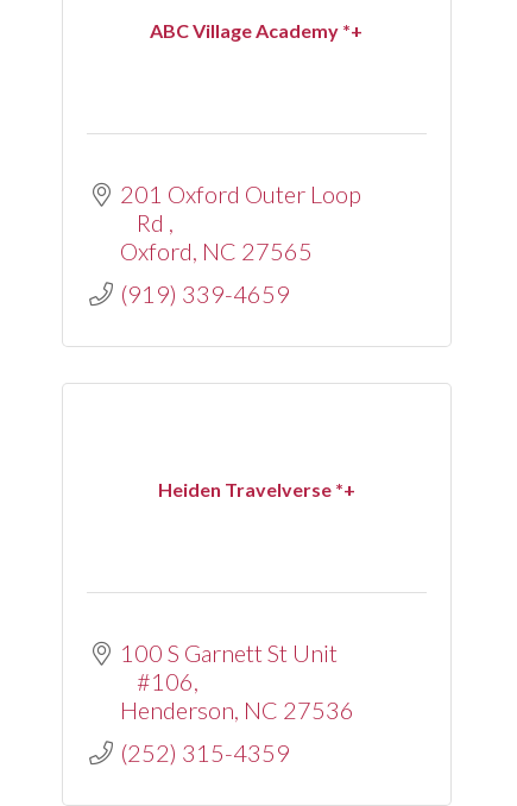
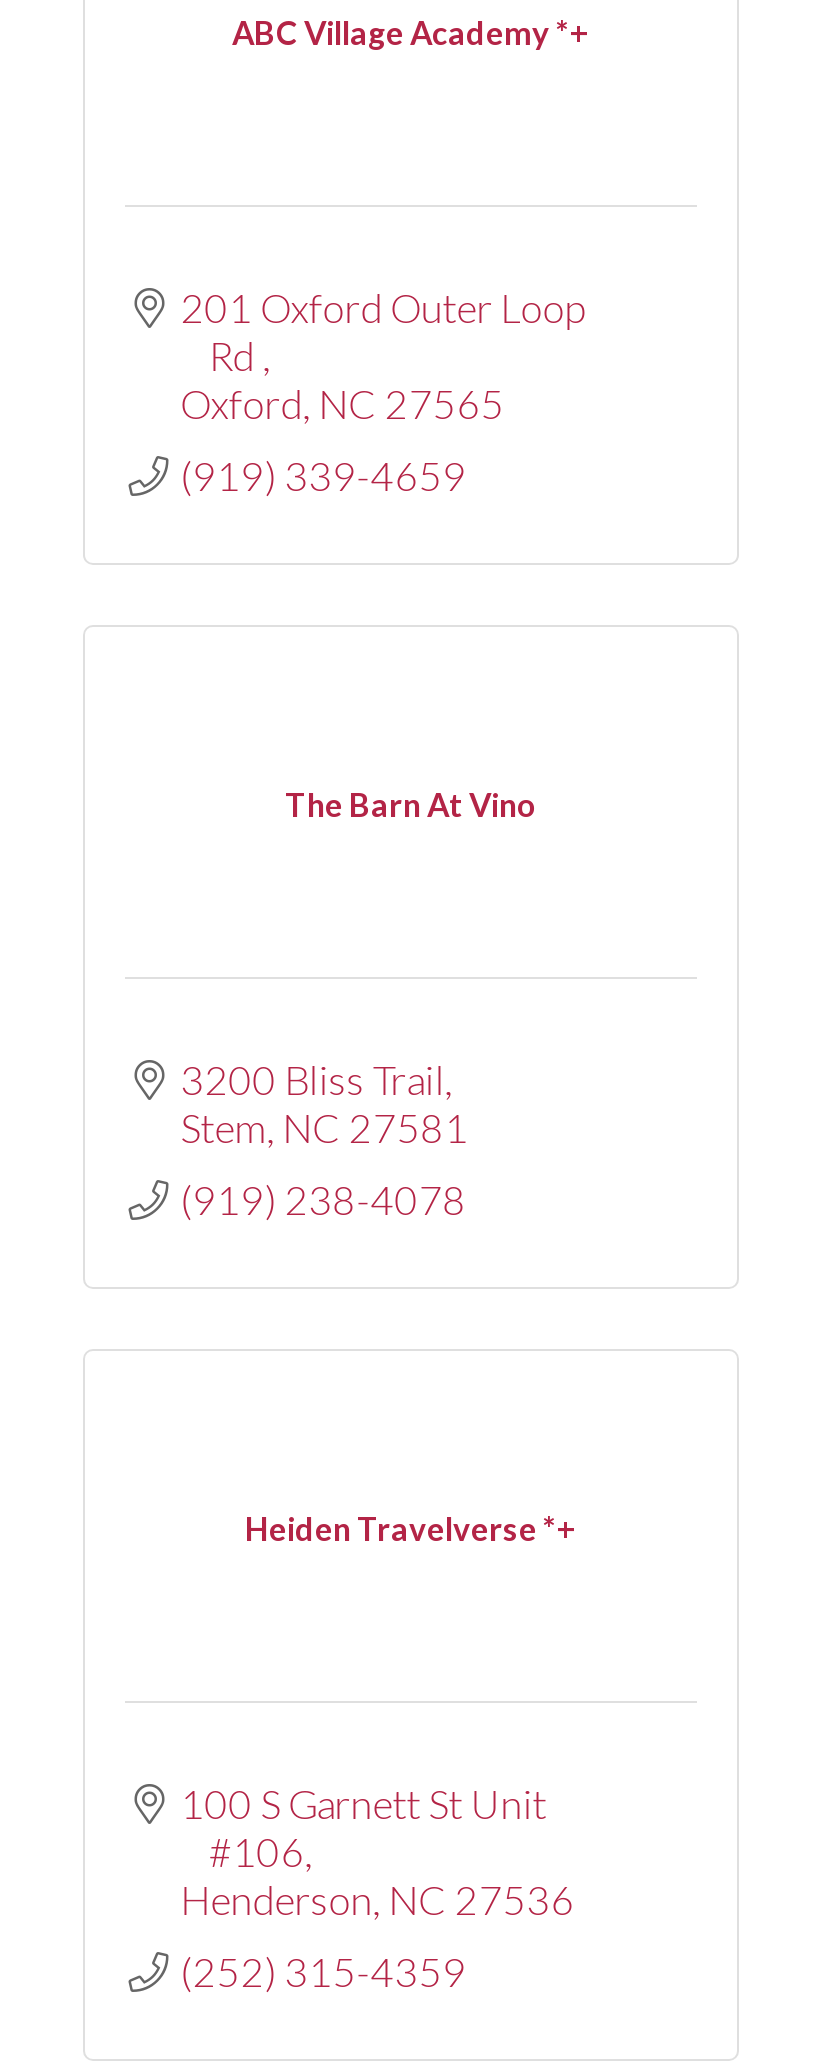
none -> [181,1055,469,1223] 3200 Bliss Trail | Stem NC 27581 | (919) 238-4078
none -> [285,785,537,823] The Barn At Vino

